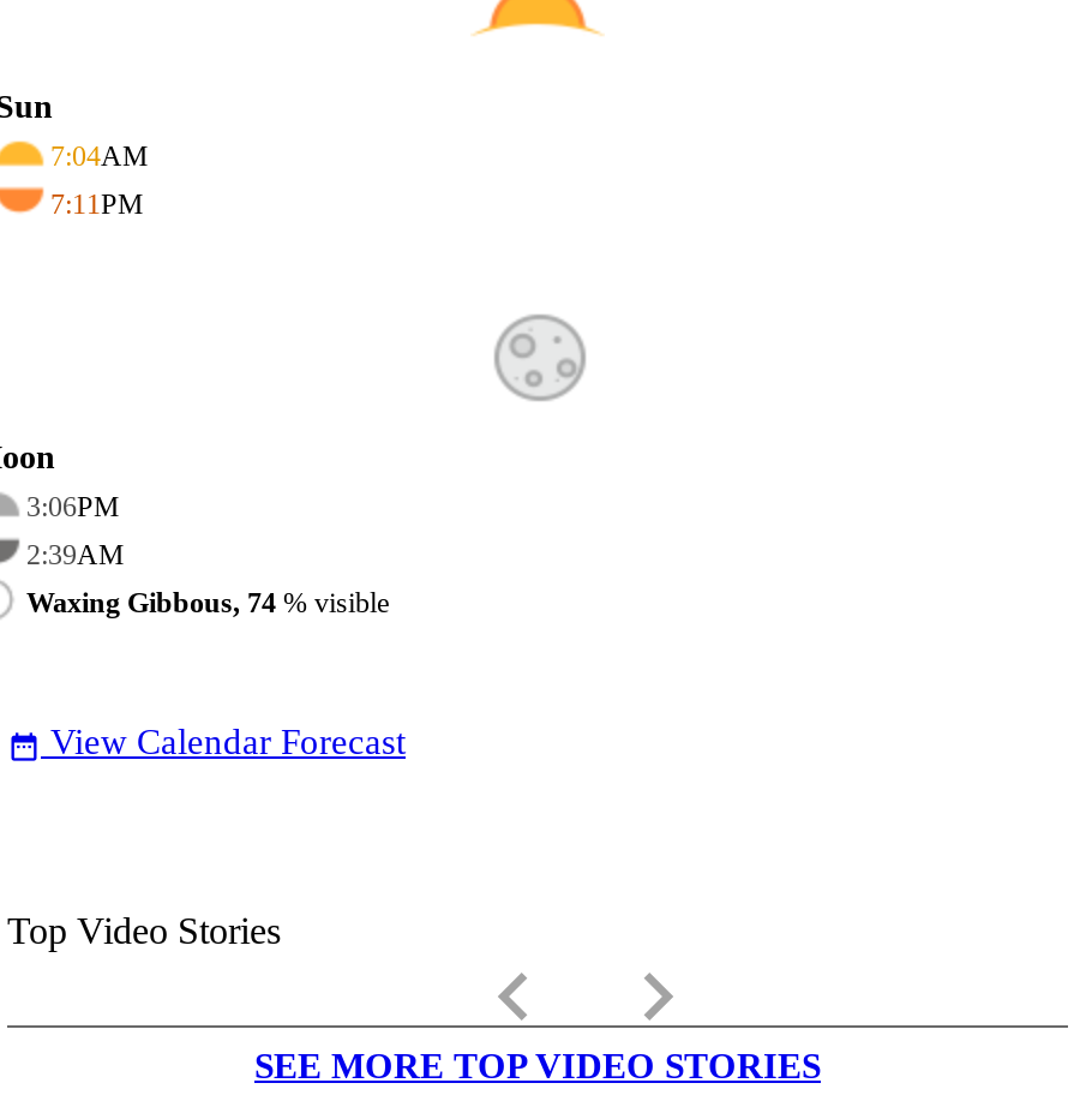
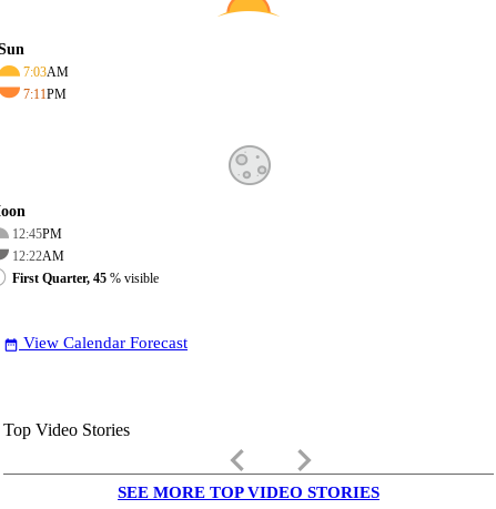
[50,139,149,173] 7:04AM -> [23,64,69,80] 7:03AM
[26,490,120,523] 3:06PM -> [12,226,62,242] 12:45PM
[26,538,125,571] 2:39AM -> [12,248,64,264] 12:22AM
[26,586,389,619] Waxing Gibbous, 74% visible -> [12,270,159,286] First Quarter, 45% visible

